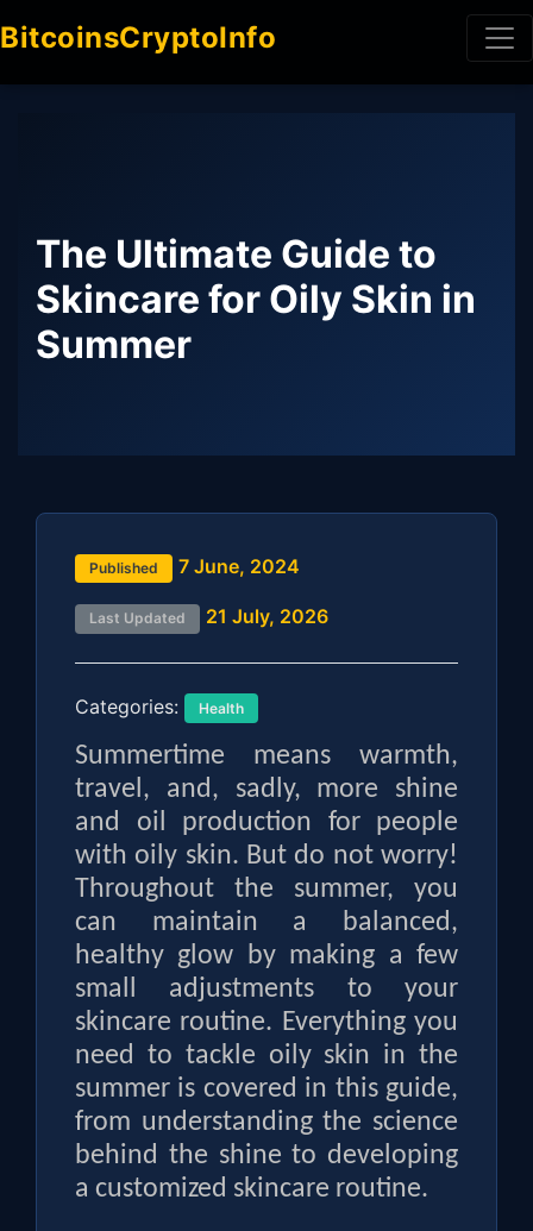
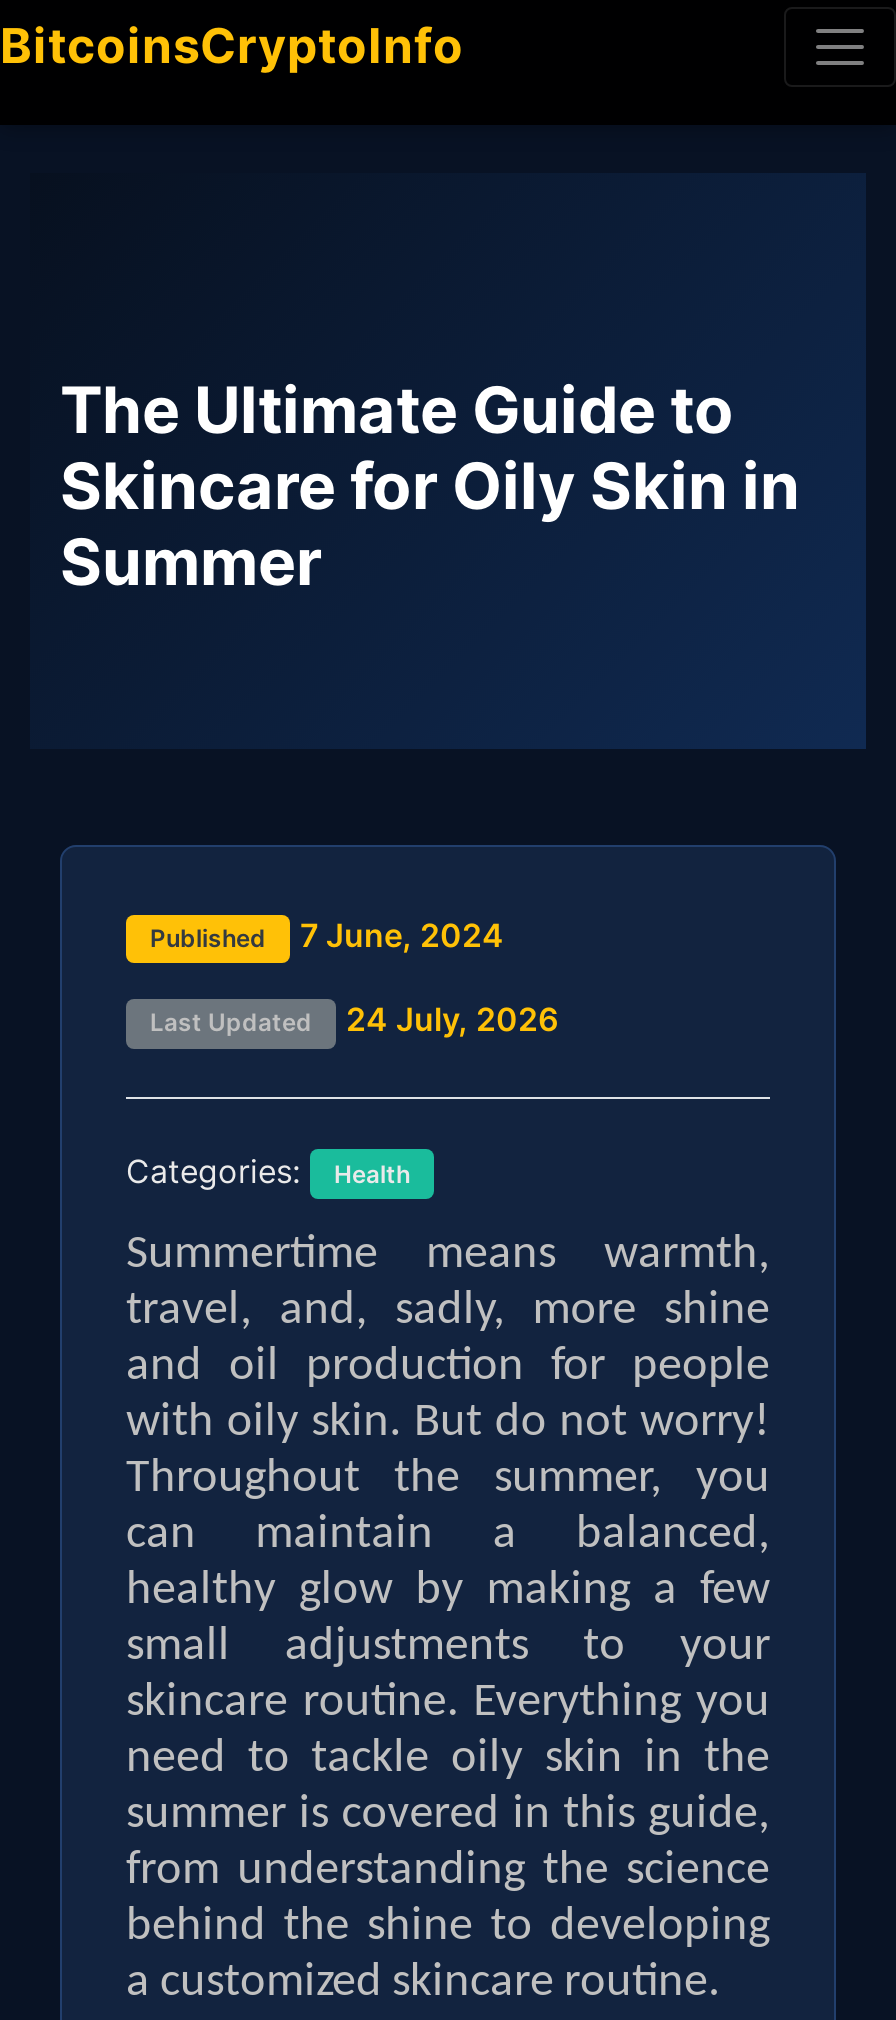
[89,605,328,628] Last Updated 21 July, 2026 -> [150,1000,558,1040] Last Updated 24 July, 2026

